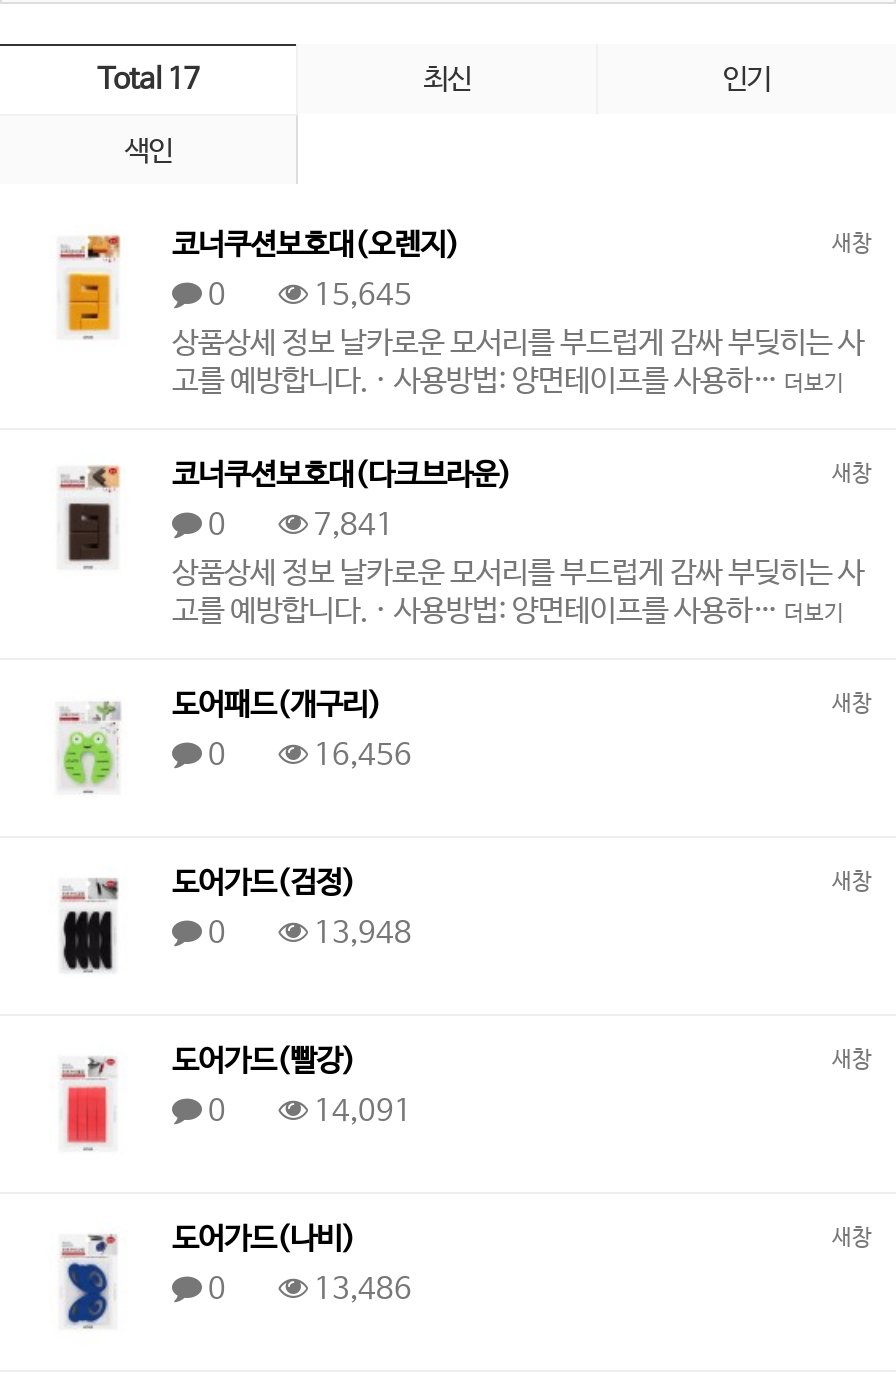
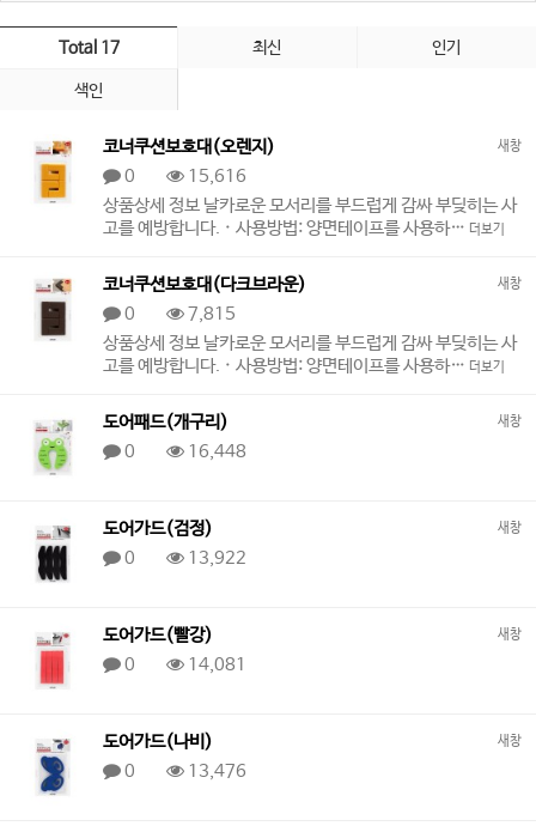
[308,278,412,312] 15,645 -> [184,166,246,187] 15,616
[308,508,394,542] 7,841 -> [184,304,236,324] 7,815
[308,738,412,772] 16,456 -> [184,442,246,462] 16,448
[308,916,412,950] 13,948 -> [184,548,246,569] 13,922
[308,1094,412,1128] 14,091 -> [184,655,246,675] 14,081
[308,1272,412,1306] 13,486 -> [184,761,246,782] 13,476

